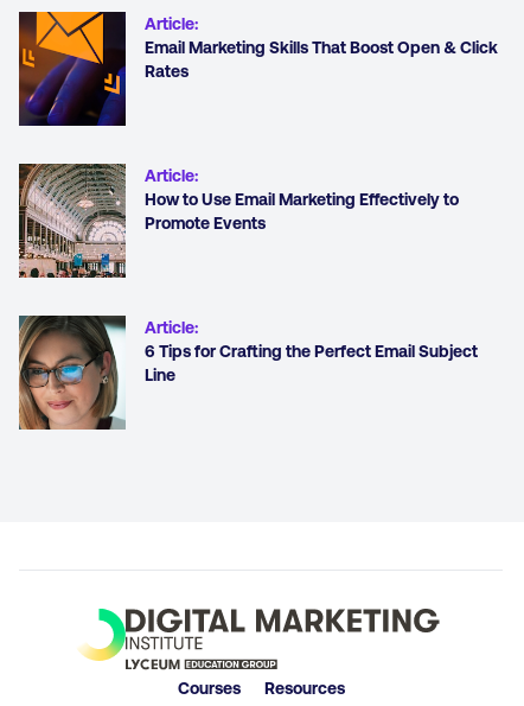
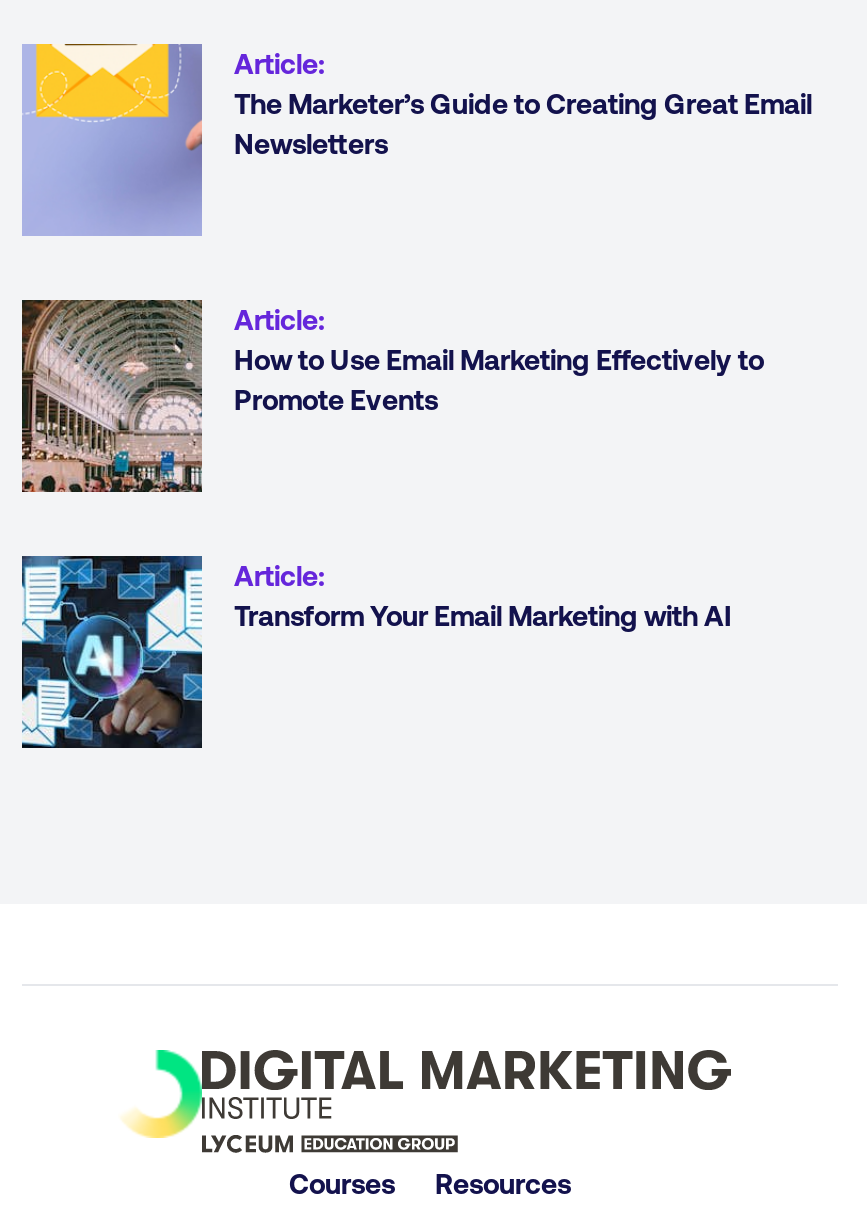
[18,11,498,127] [image] | Email Marketing Skills That Boost Open & Click | Rates -> [22,42,812,236] [image] | The Marketer’s Guide to Creating Great Email | Newsletters
[18,314,478,431] [image] | 6 Tips for Crafting the Perfect Email Subject | Line -> [20,554,732,750] [image] | Transform Your Email Marketing with AI

